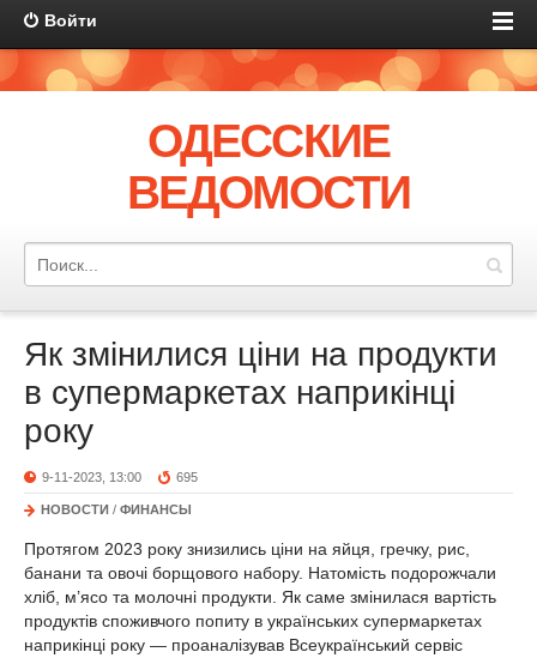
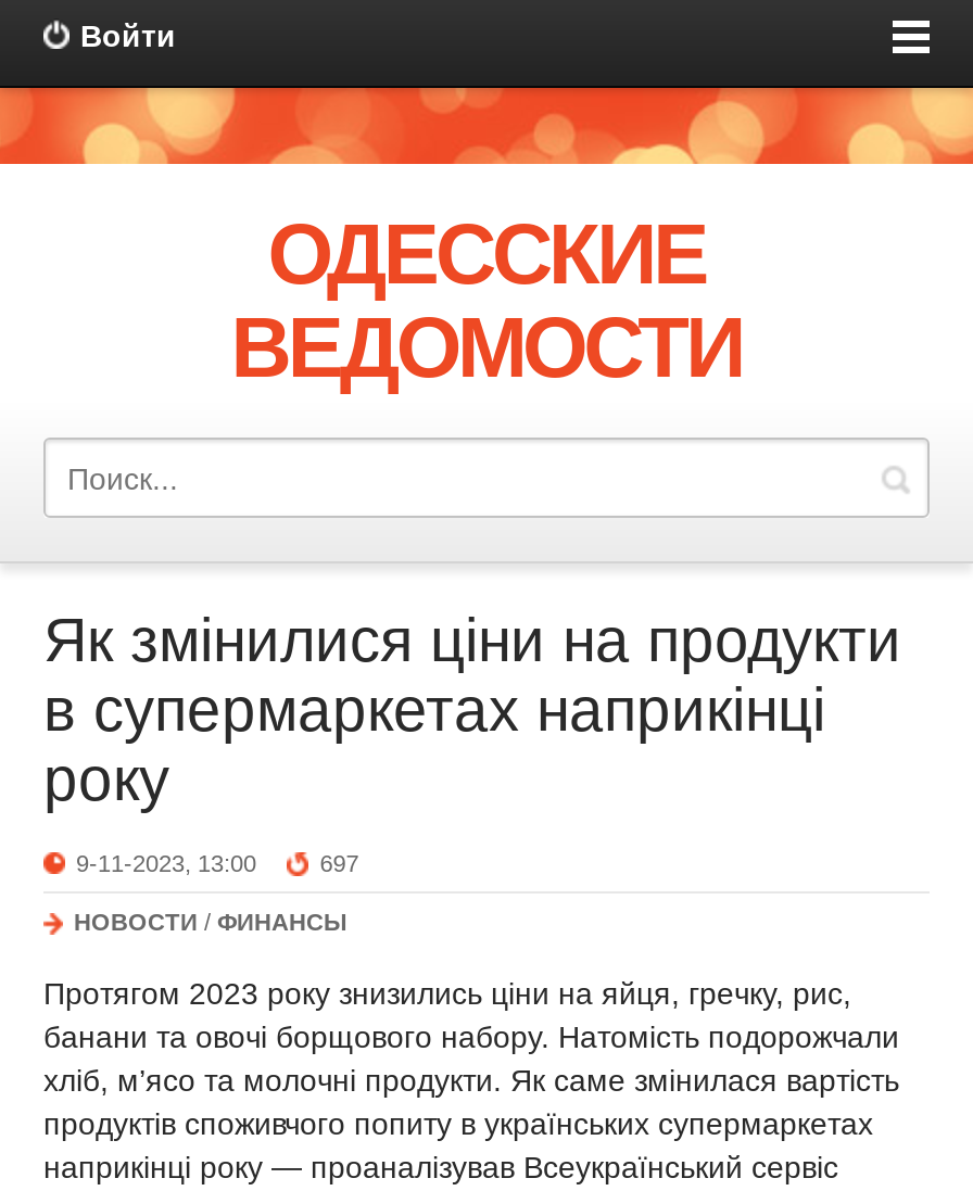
[176,470,198,484] 695 -> [320,850,359,876] 697

